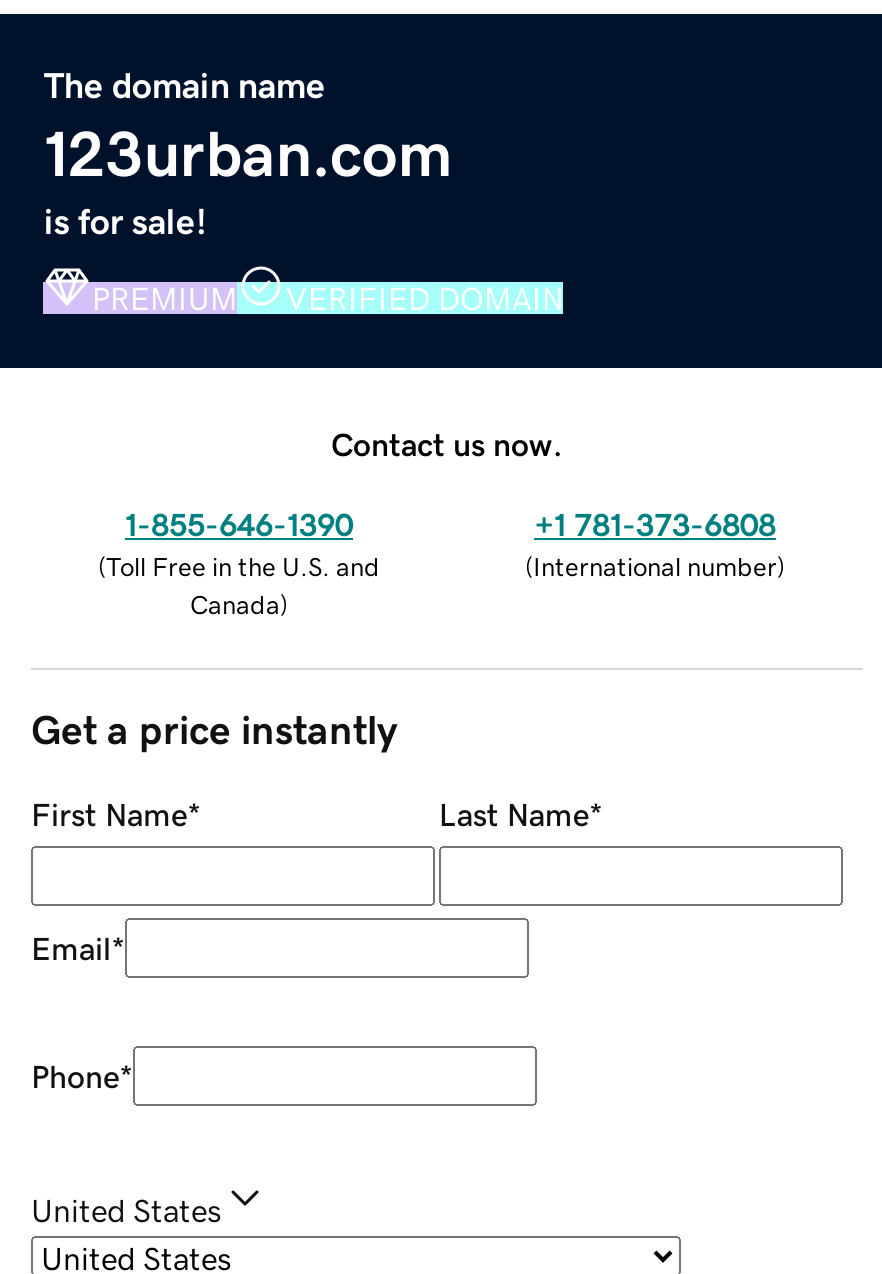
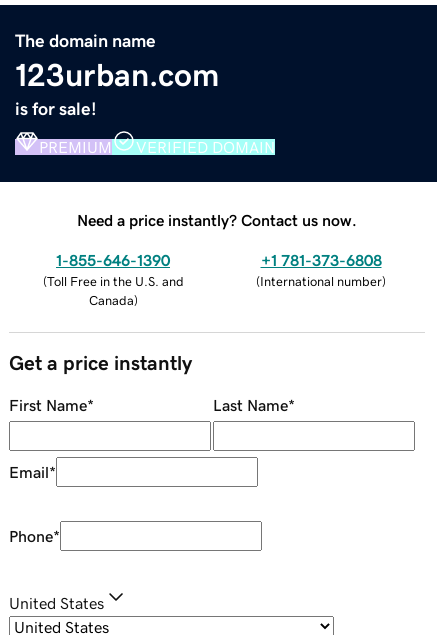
[331,427,563,459] Contact us now. -> [77,212,357,228] Need a price instantly? Contact us now.

